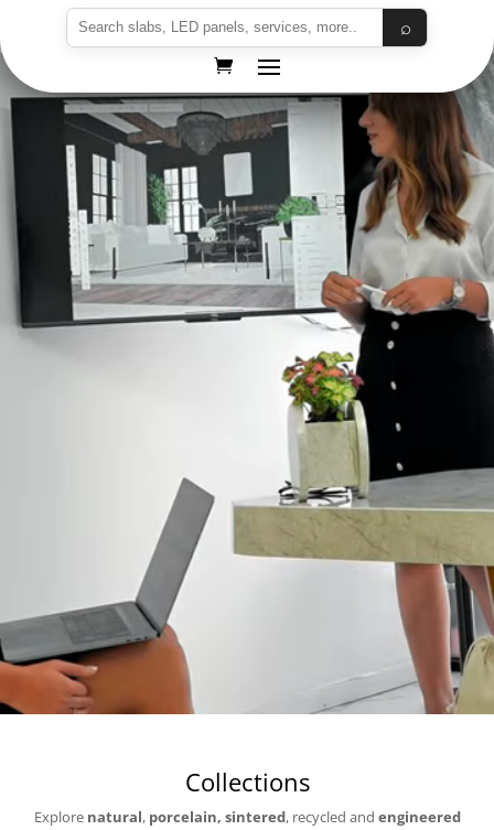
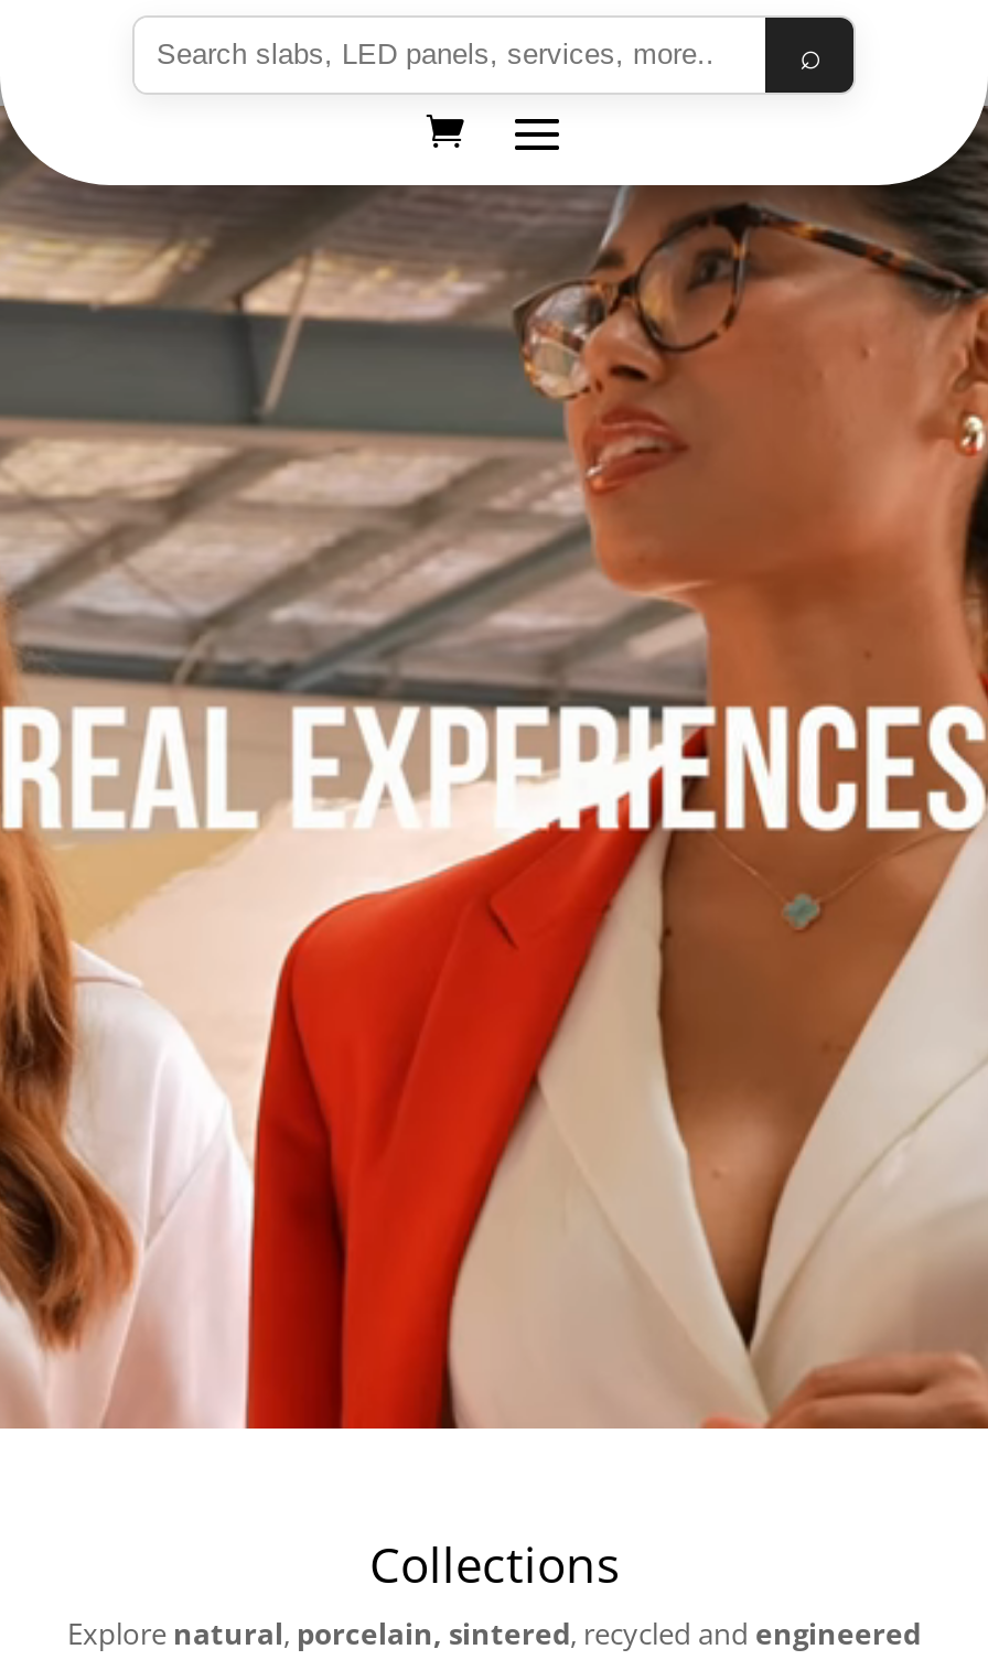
[3,56,491,715] [image] -> [7,108,981,1431] [image]

